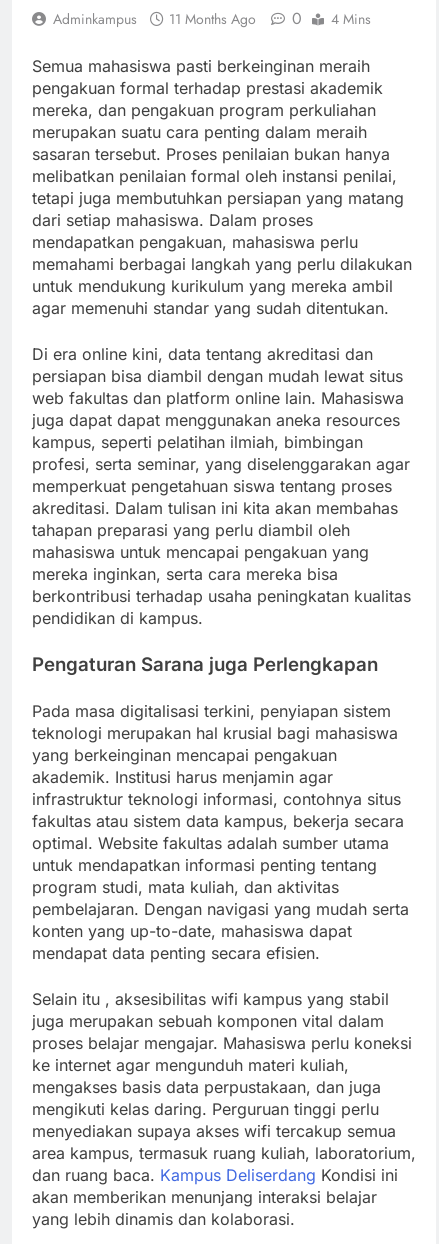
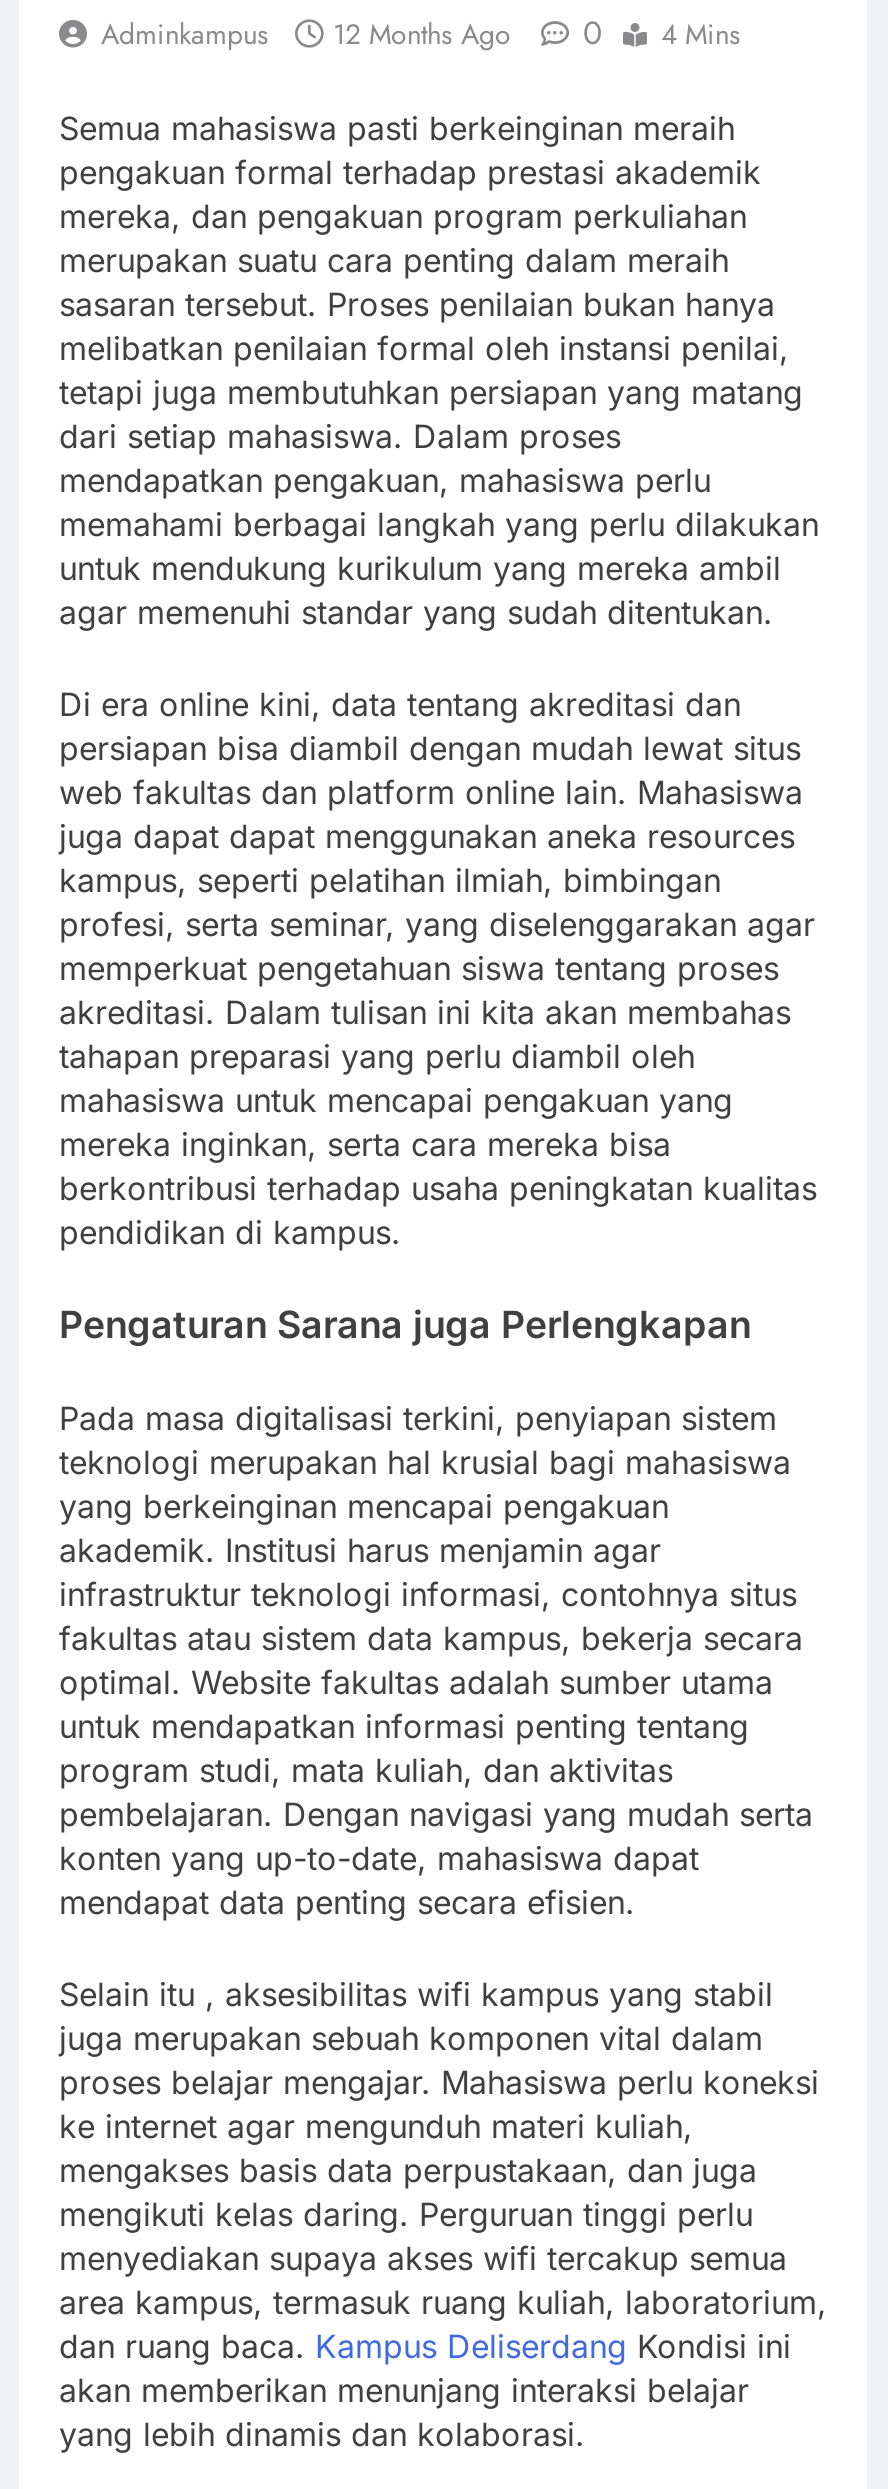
[53,7,371,30] Adminkampus 11 Months Ago 0 4 Mins -> [101,10,741,56] Adminkampus 12 Months Ago 0 4 Mins

